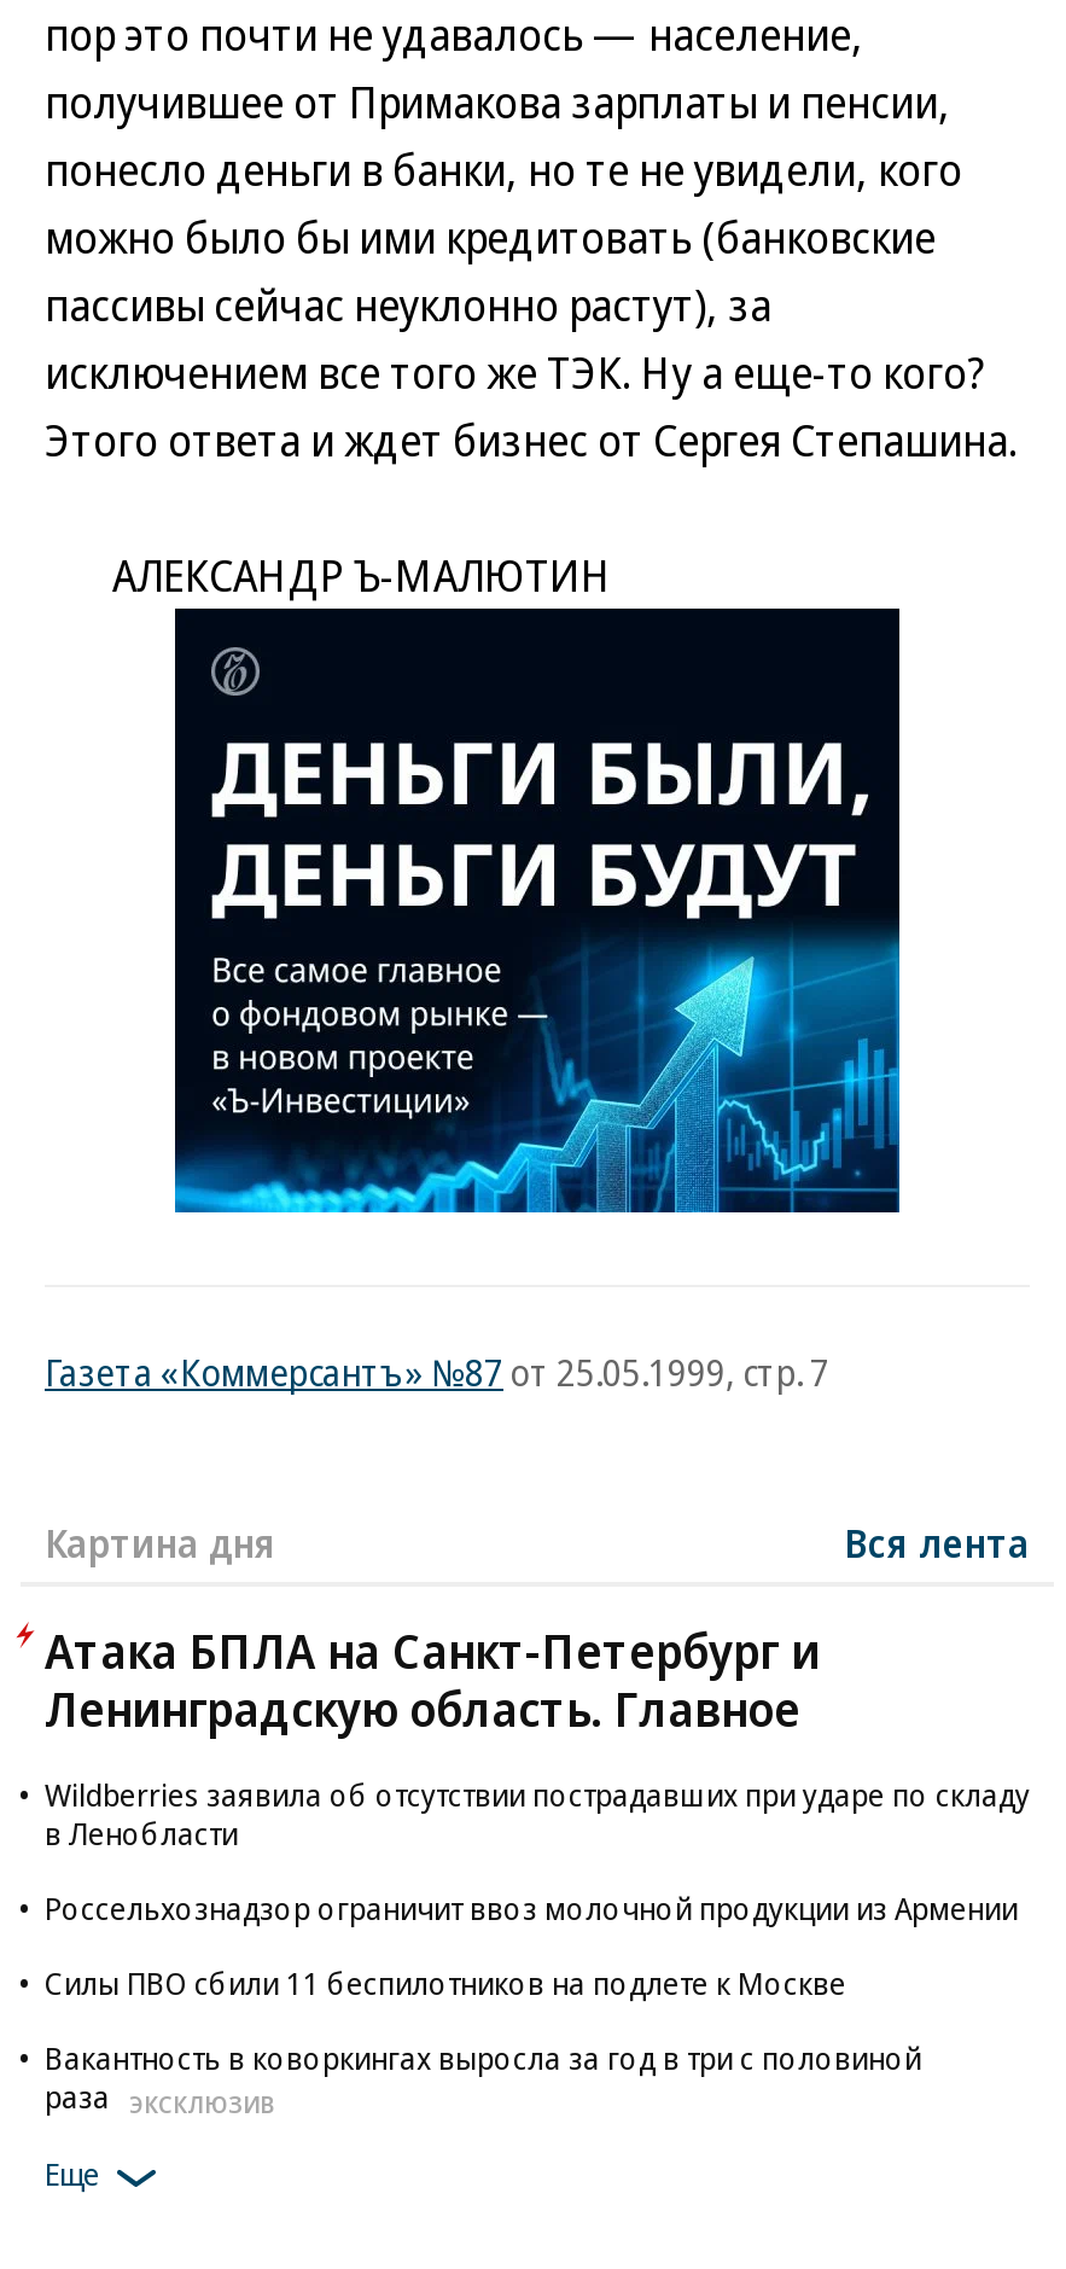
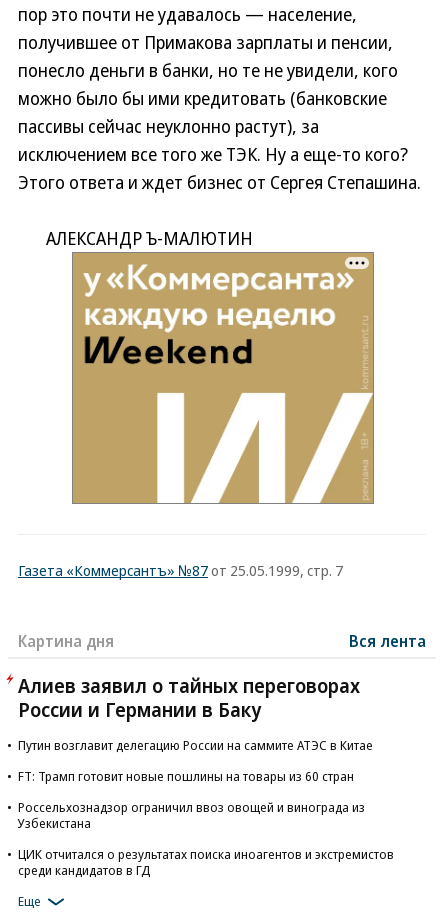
[173,609,904,1215] [image] -> [71,252,375,505] [image]
[45,1618,820,1741] Атака БПЛА на Санкт-Петербург и | Ленинградскую область. Главное -> [18,672,360,723] Алиев заявил о тайных переговорах | России и Германии в Баку
[45,1773,1030,1855] Wildberries заявила об отсутствии пострадавших при ударе по складу | в Ленобласти -> [18,736,373,754] Путин возглавит делегацию России на саммите АТЭС в Китае
[45,1886,1018,1930] Россельхознадзор ограничит ввоз молочной продукции из Армении -> [18,767,354,785] FT: Трамп готовит новые пошлины на товары из 60 стран
[45,1961,846,2005] Силы ПВО сбили 11 беспилотников на подлете к Москве -> [18,798,365,832] Россельхознадзор ограничил ввоз овощей и винограда из | Узбекистана
[45,2036,921,2119] Вакантность в коворкингах выросла за год в три с половиной | раза ЭКСКЛЮЗИВ -> [18,845,394,879] ЦИК отчитался о результатах поиска иноагентов и экстремистов | среди кандидатов в ГД

